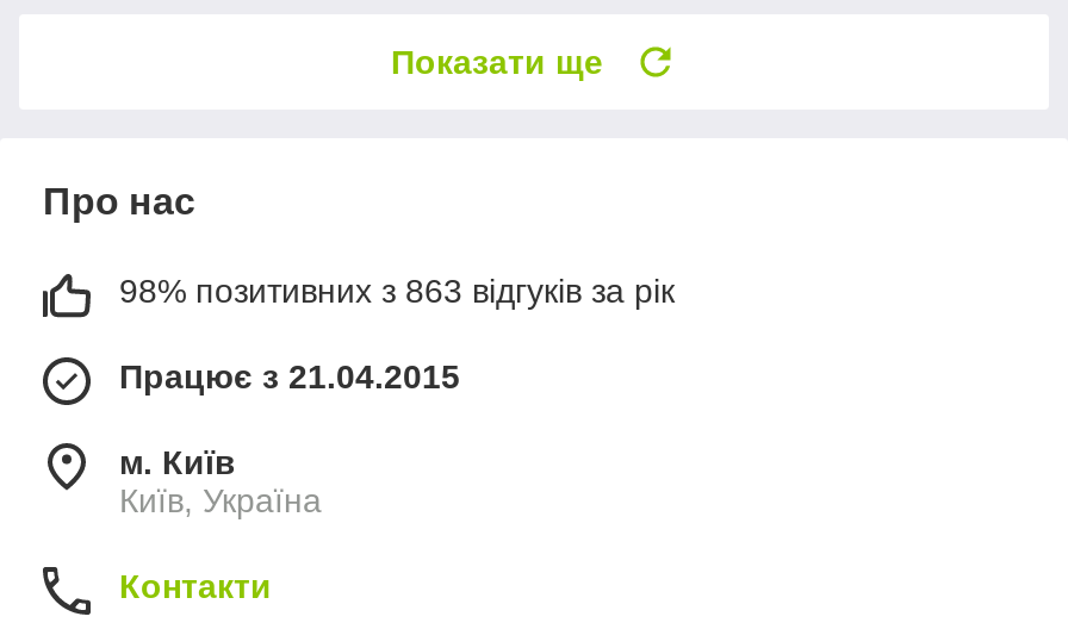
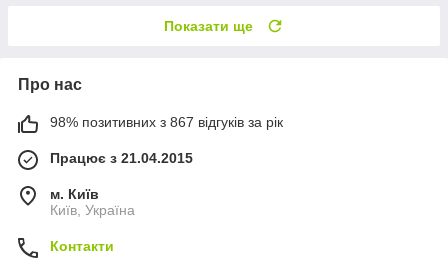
[119,273,675,311] 98% позитивних з 863 відгуків за рік -> [50,114,283,130] 98% позитивних з 867 відгуків за рік

